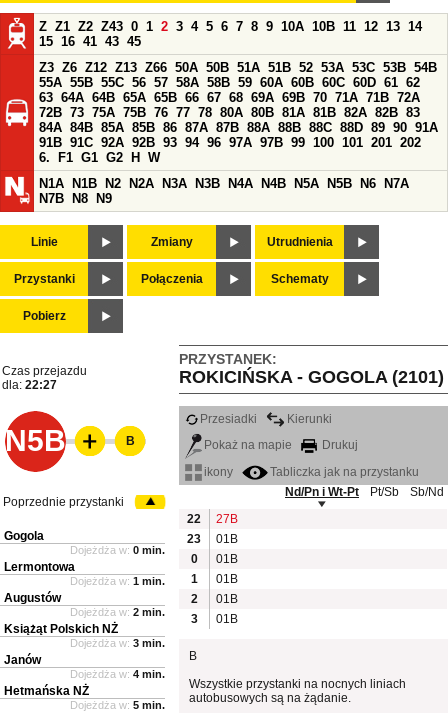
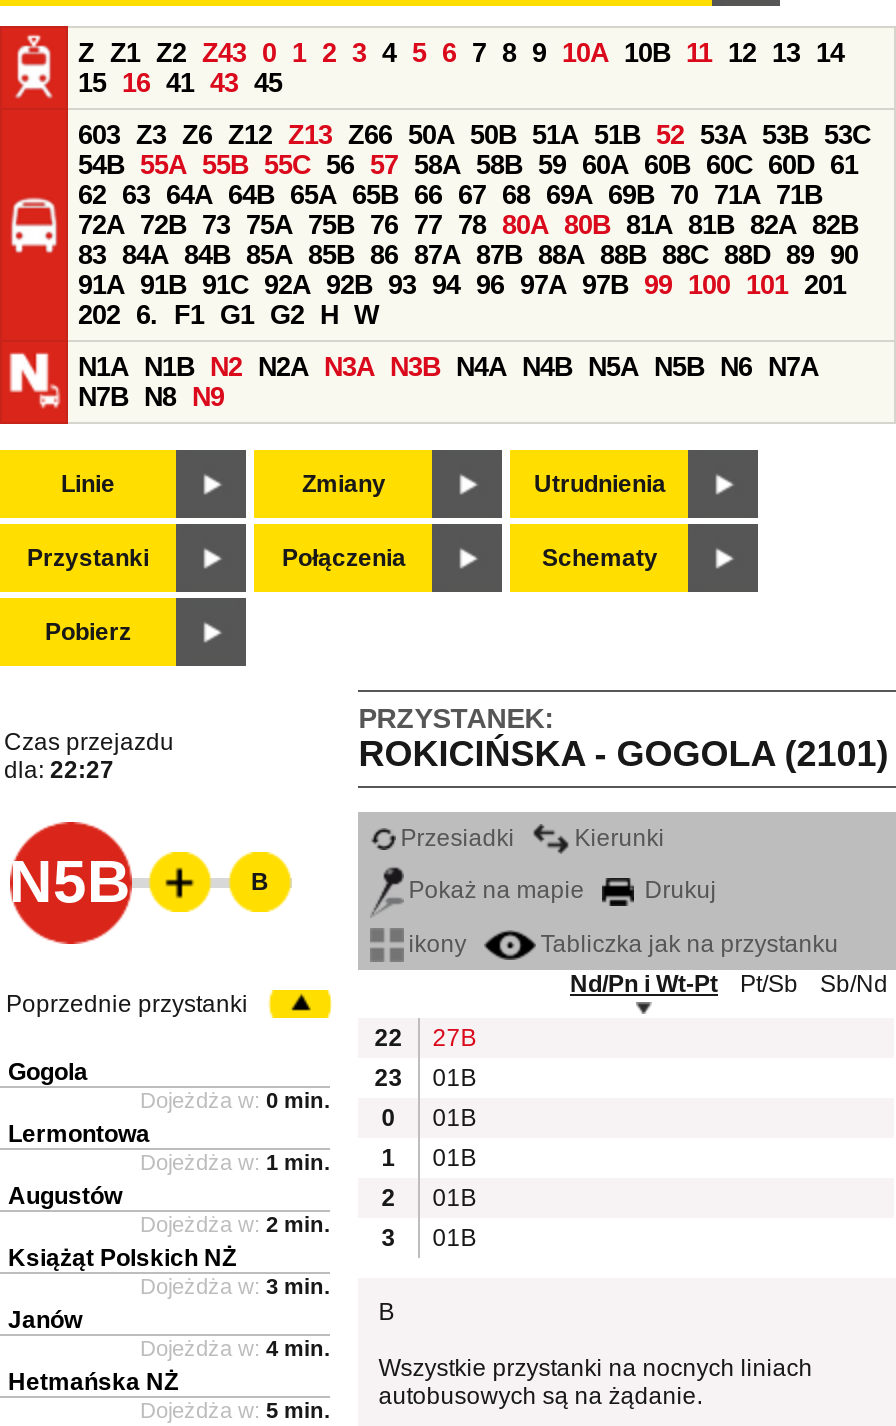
[39,60,438,165] Z3 Z6 Z12 Z13 Z66 50A 50B 51A 51B 52 53A 53C 53B 54B | 55A 55B 55C 56 57 58A 58B 59 60A 60B 60C 60D 61 62 | 63 64A 64B 65A 65B 66 67 68 69A 69B 70 71A 71B 72A | 72B 73 75A 75B 76 77 78 80A 80B 81A 81B 82A 82B 83 | 84A 84B 85A 85B 86 87A 87B 88A 88B 88C 88D 89 90 91A | 91B 91C 92A 92B 93 94 96 97A 97B 99 100 101 201 202 | 6. F1 G1 G2 H W -> [78,120,870,330] 603 Z3 Z6 Z12 Z13 Z66 50A 50B 51A 51B 52 53A 53B 53C | 54B 55A 55B 55C 56 57 58A 58B 59 60A 60B 60C 60D 61 | 62 63 64A 64B 65A 65B 66 67 68 69A 69B 70 71A 71B | 72A 72B 73 75A 75B 76 77 78 80A 80B 81A 81B 82A 82B | 83 84A 84B 85A 85B 86 87A 87B 88A 88B 88C 88D 89 90 | 91A 91B 91C 92A 92B 93 94 96 97A 97B 99 100 101 201 | 202 6. F1 G1 G2 H W

